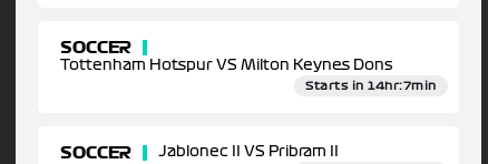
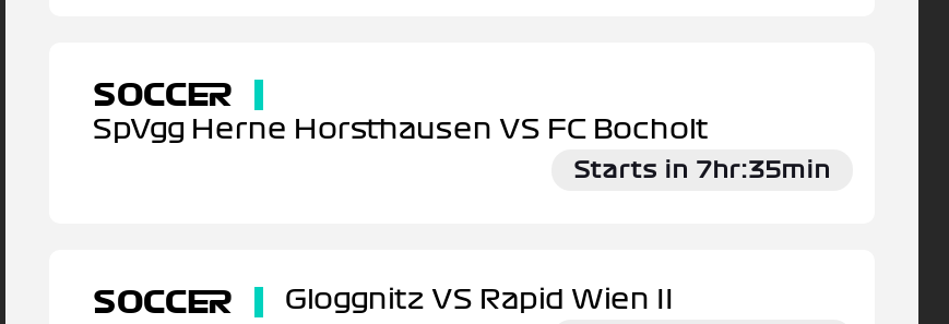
[60,59,393,72] Tottenham Hotspur VS Milton Keynes Dons -> [93,117,709,143] SpVgg Herne Horsthausen VS FC Bocholt
[306,80,437,92] Starts in 14hr:7min -> [574,158,831,182] Starts in 7hr:35min
[158,145,339,158] Jablonec II VS Pribram II -> [285,287,674,313] Gloggnitz VS Rapid Wien II

